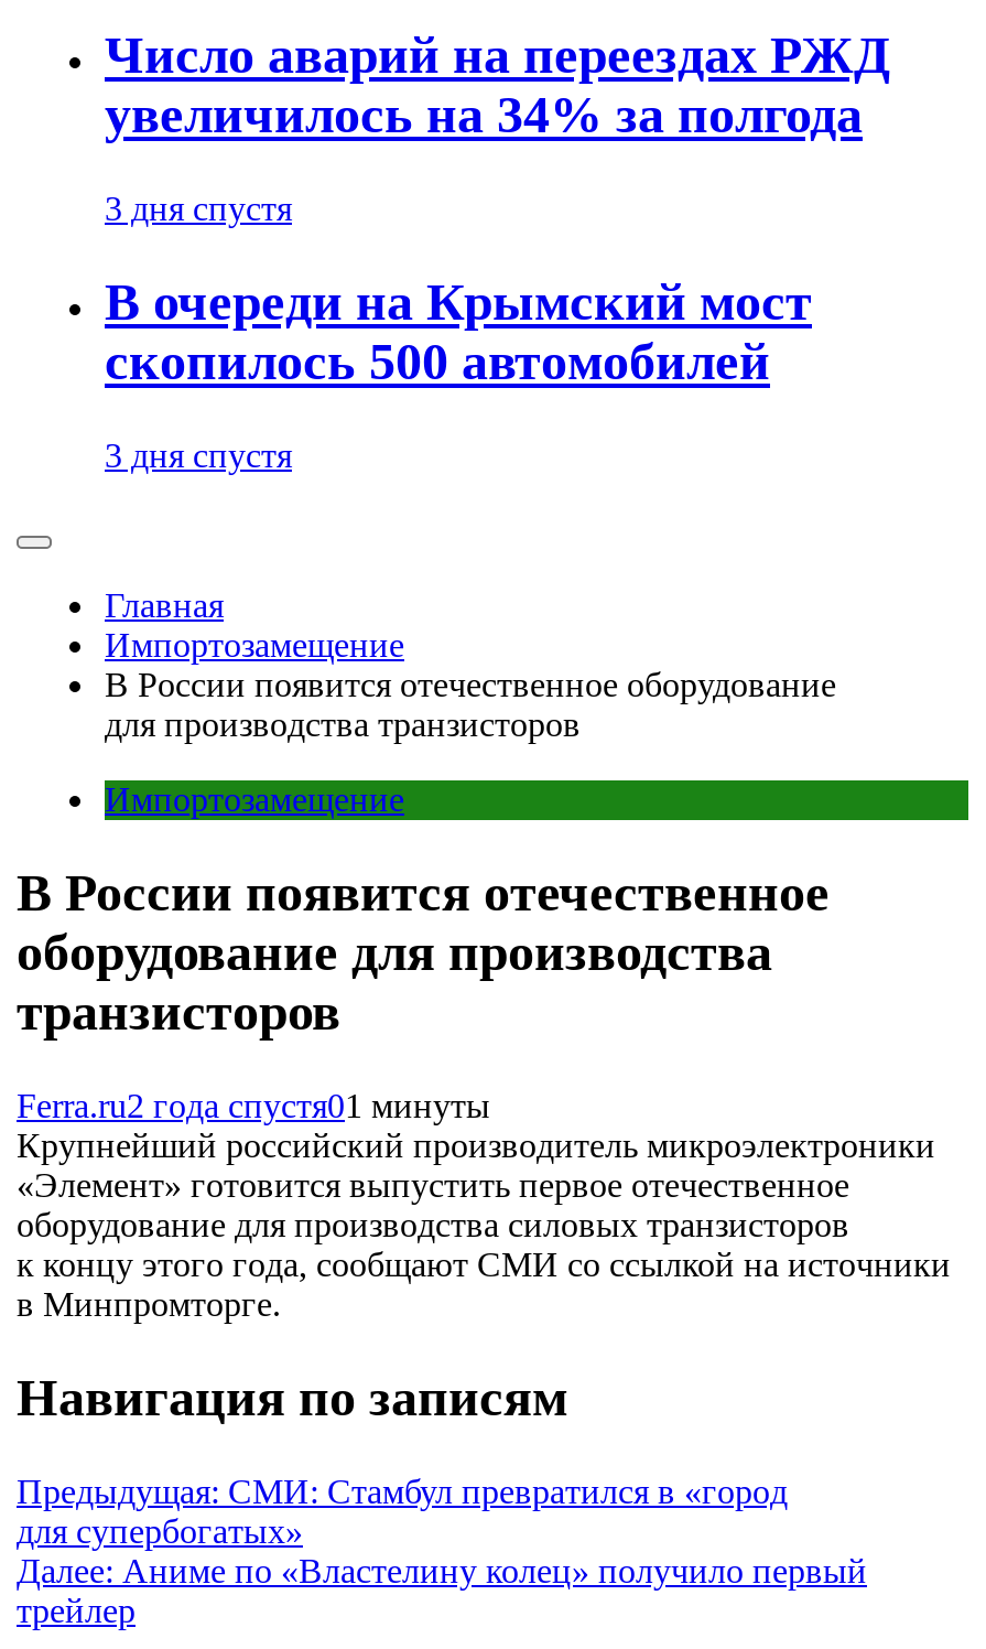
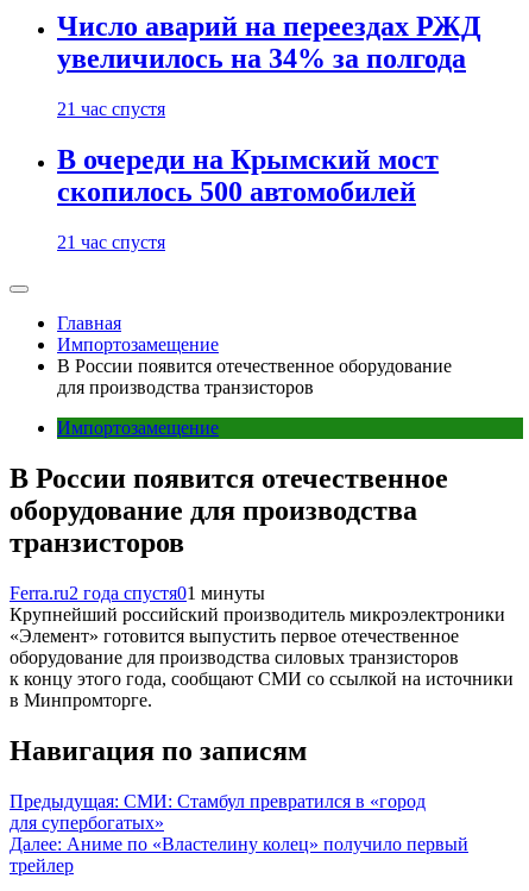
[105,190,292,228] 3 дня спустя -> [57,99,165,119] 21 час спустя
[105,436,292,474] 3 дня спустя -> [57,232,165,252] 21 час спустя

